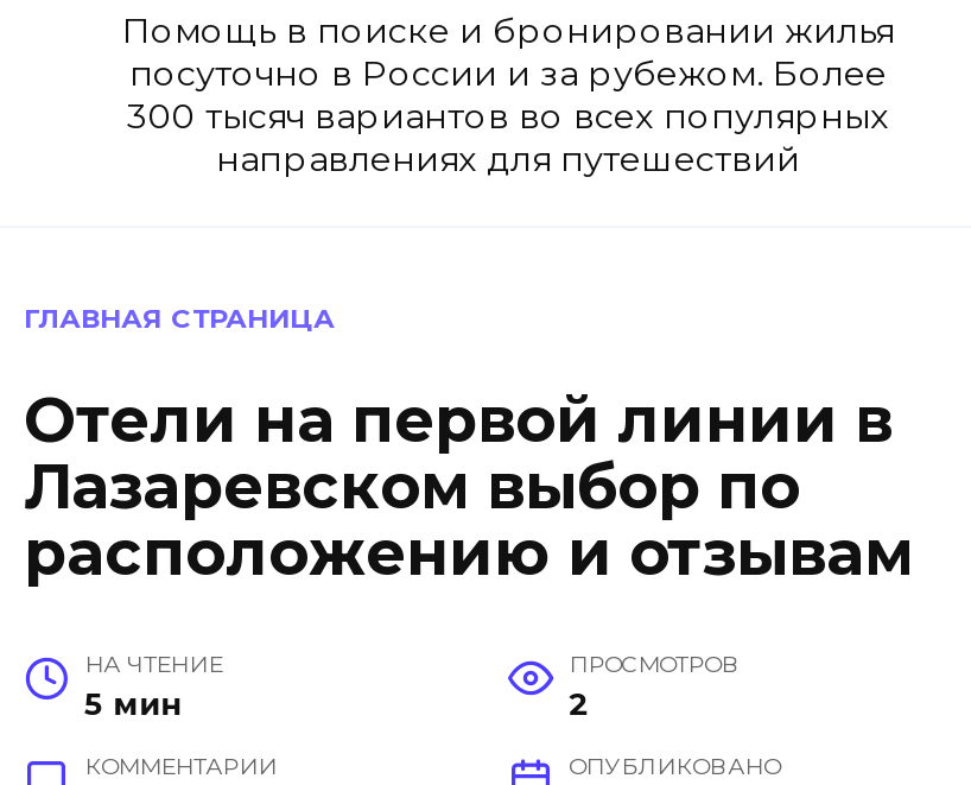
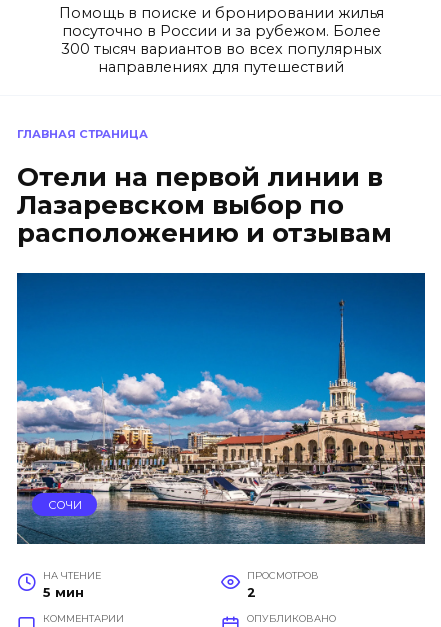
none -> [16,272,426,545] [image] | СОЧИ

